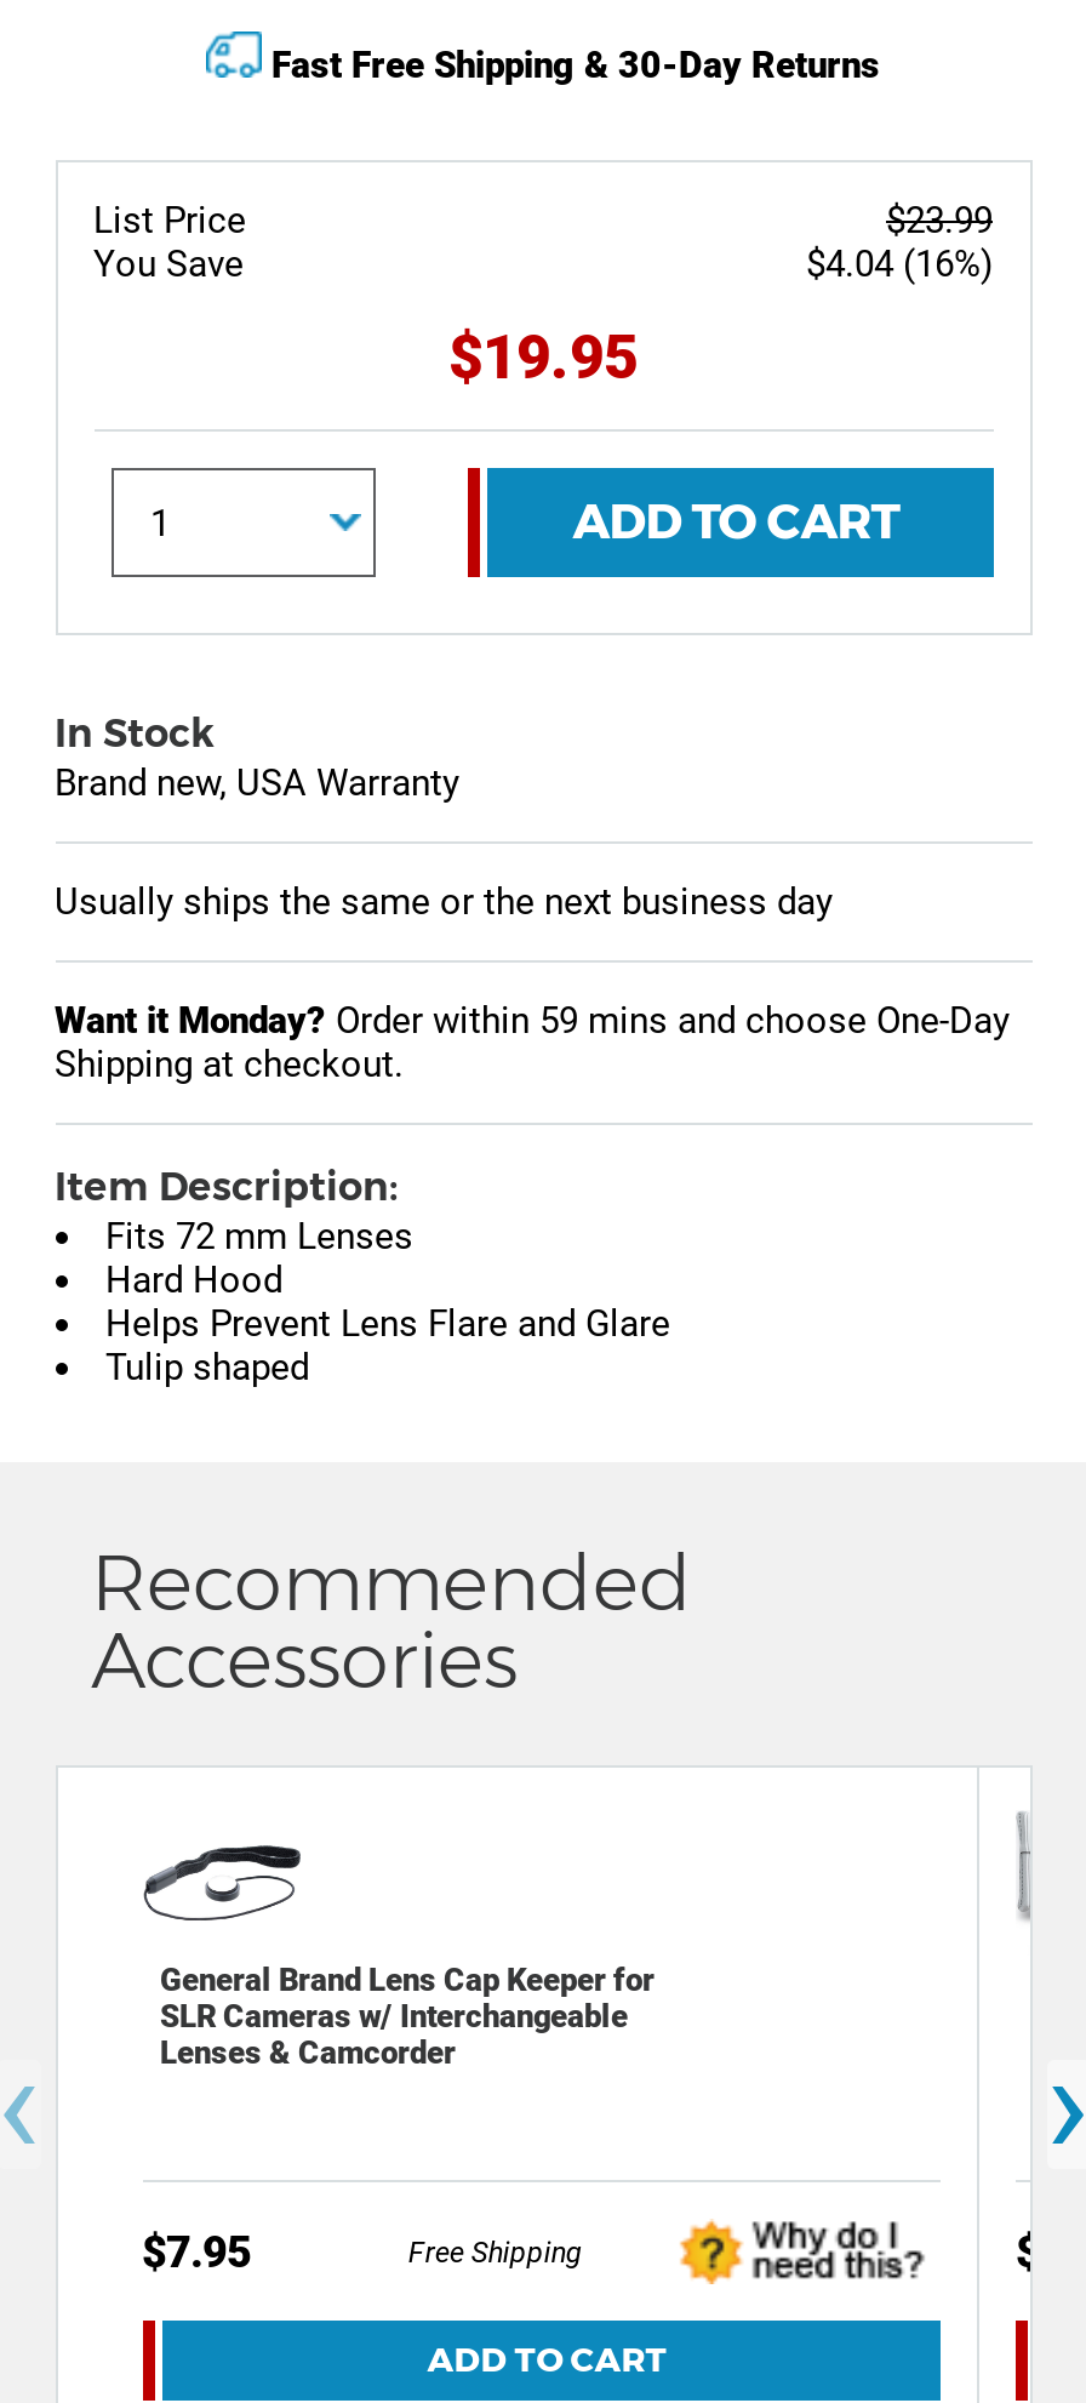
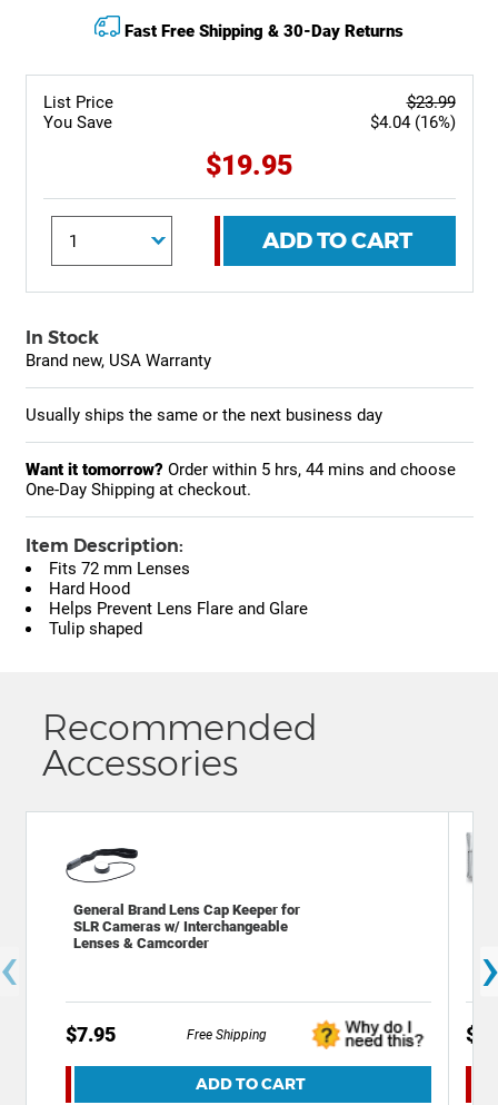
[55,1000,1010,1087] Want it Monday? Order within 59 mins and choose One-Day | Shipping at checkout. -> [25,460,455,500] Want it tomorrow? Order within 5 hrs, 44 mins and choose | One-Day Shipping at checkout.

